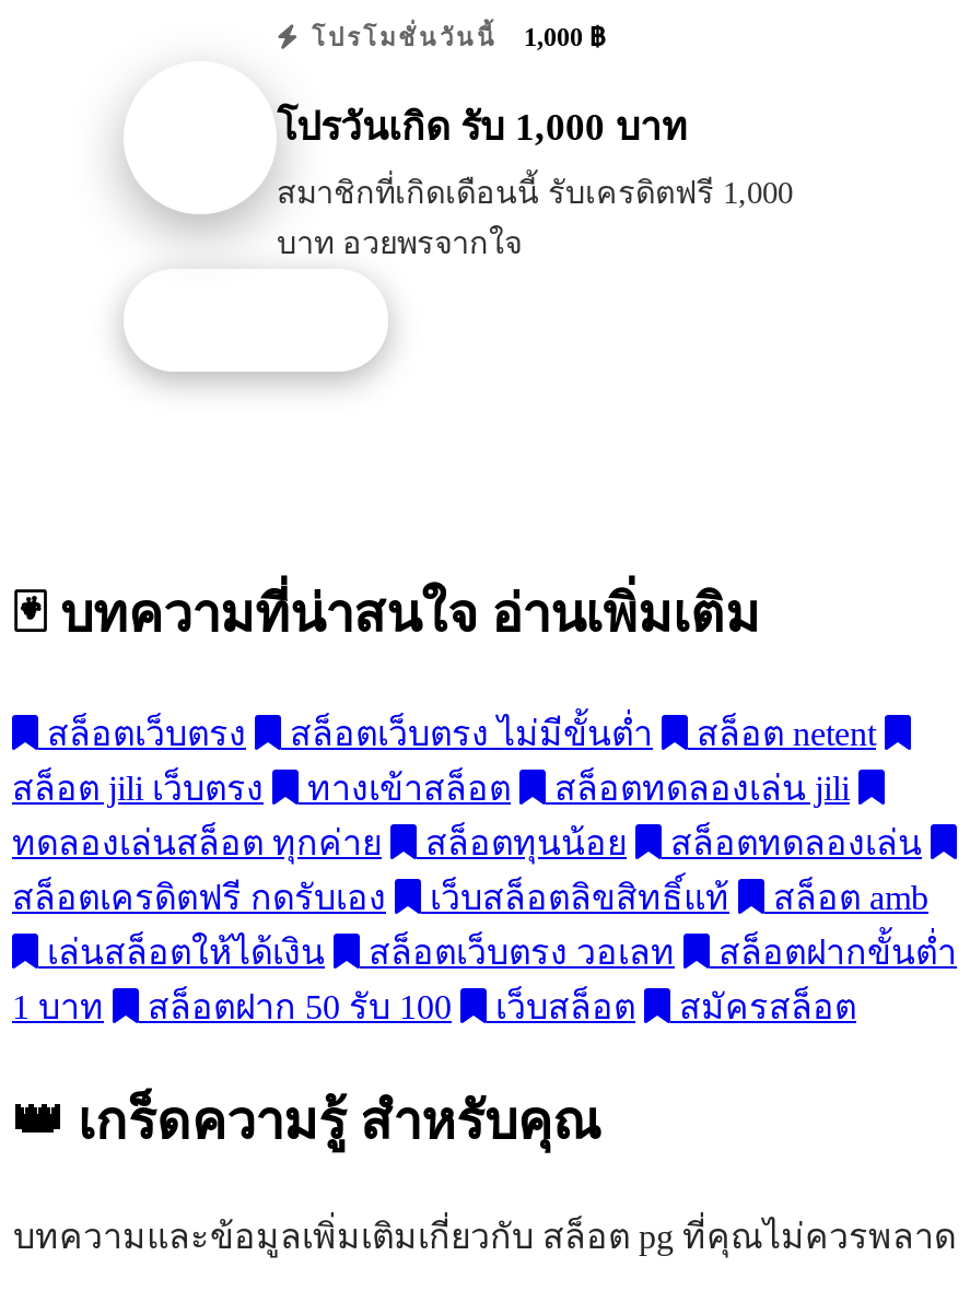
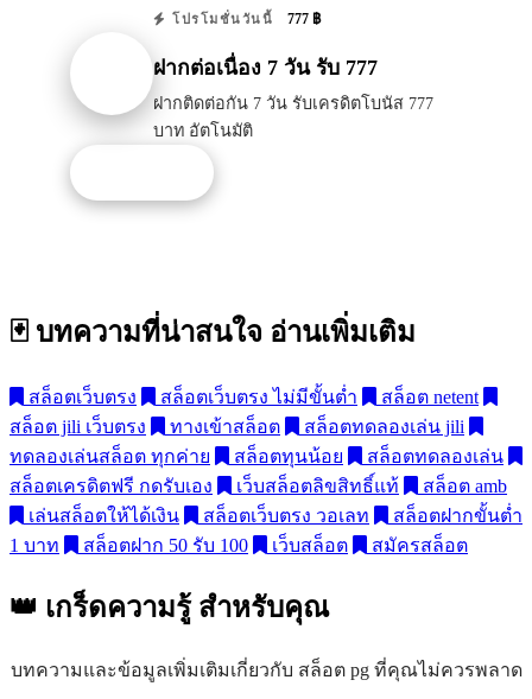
[302,22,605,52] โปรโมชั่นวันนี้ 1,000 ฿ -> [167,11,321,27] โปรโมชั่นวันนี้ 777 ฿
[277,104,688,148] โปรวันเกิด รับ 1,000 บาท -> [153,55,378,79] ฝากต่อเนื่อง 7 วัน รับ 777
[277,174,793,259] สมาชิกที่เกิดเดือนนี้ รับเครดิตฟรี 1,000 | บาท อวยพรจากใจ -> [153,93,433,140] ฝากติดต่อกัน 7 วัน รับเครดิตโบนัส 777 | บาท อัตโนมัติ

